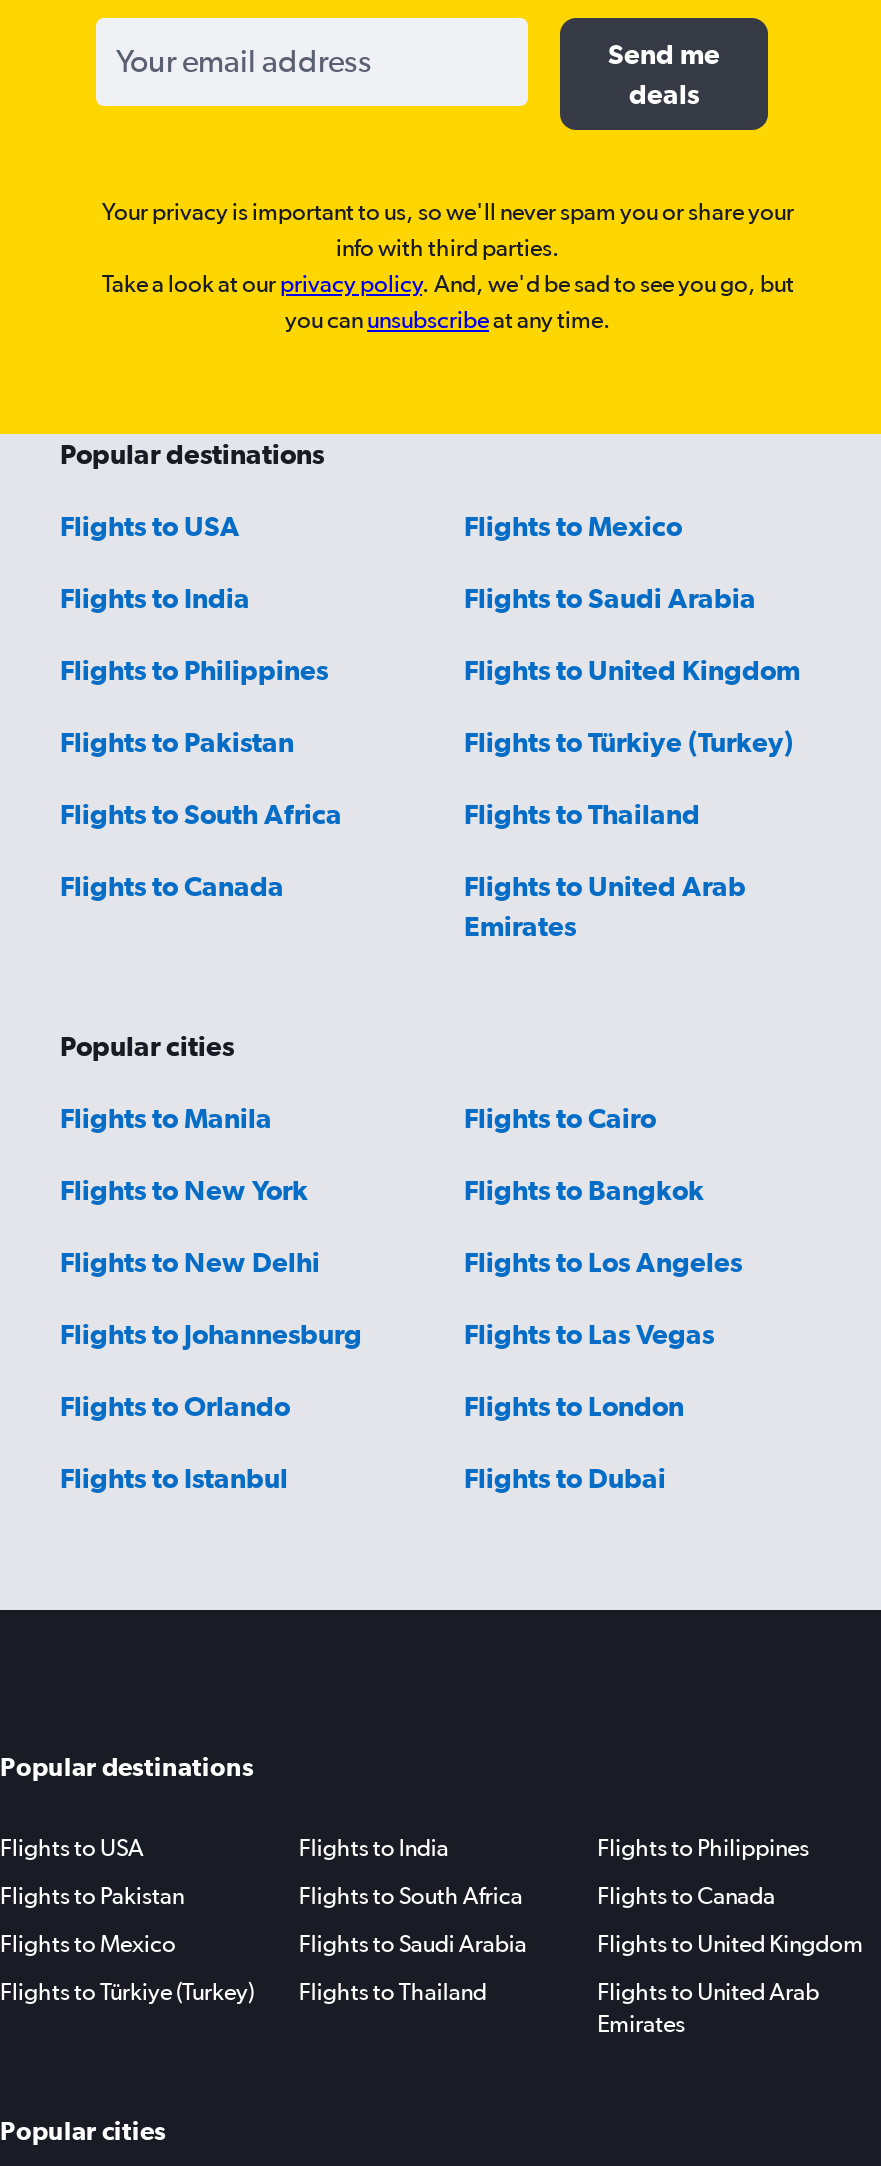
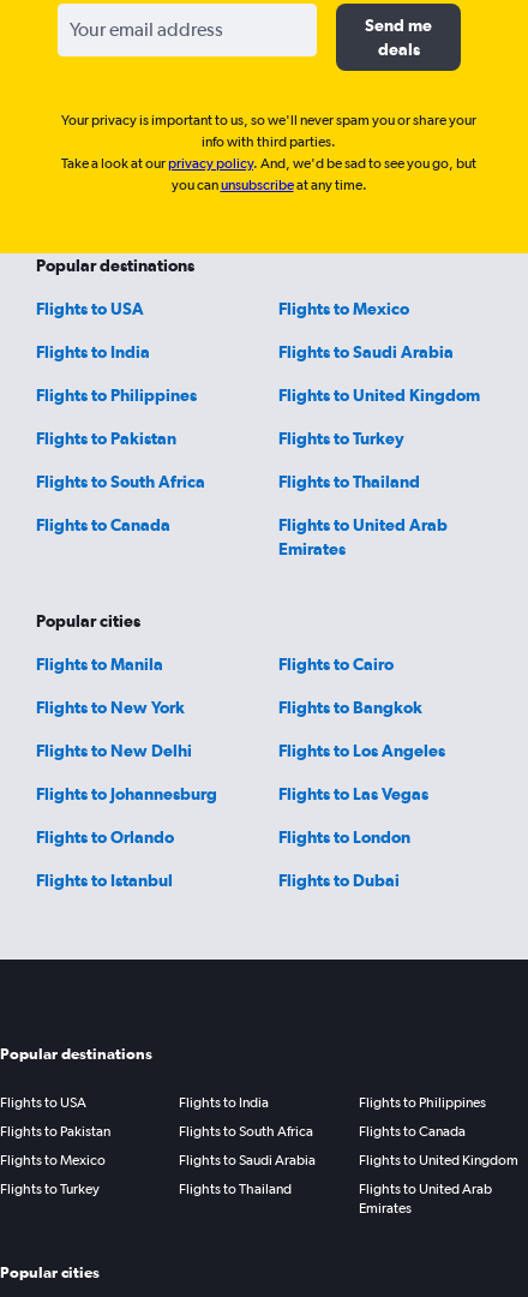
[464,726,794,758] Flights to Türkiye (Turkey) -> [278,429,404,448] Flights to Turkey
[0,1977,254,2005] Flights to Türkiye (Turkey) -> [0,1180,100,1197] Flights to Turkey

